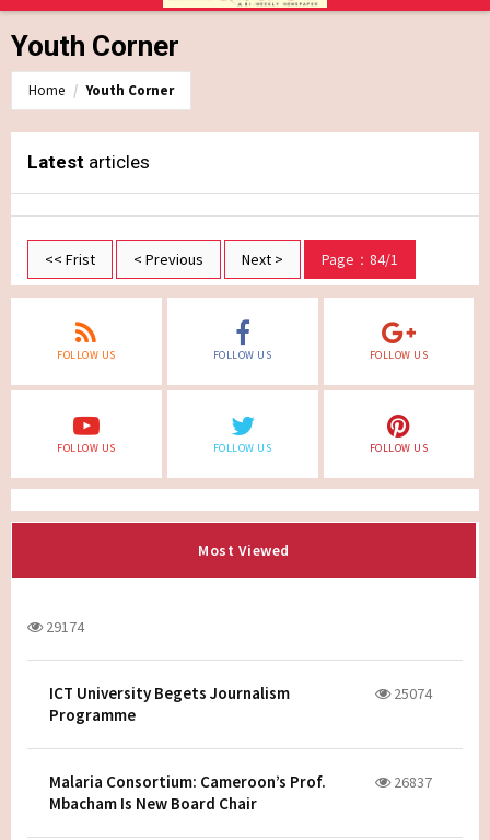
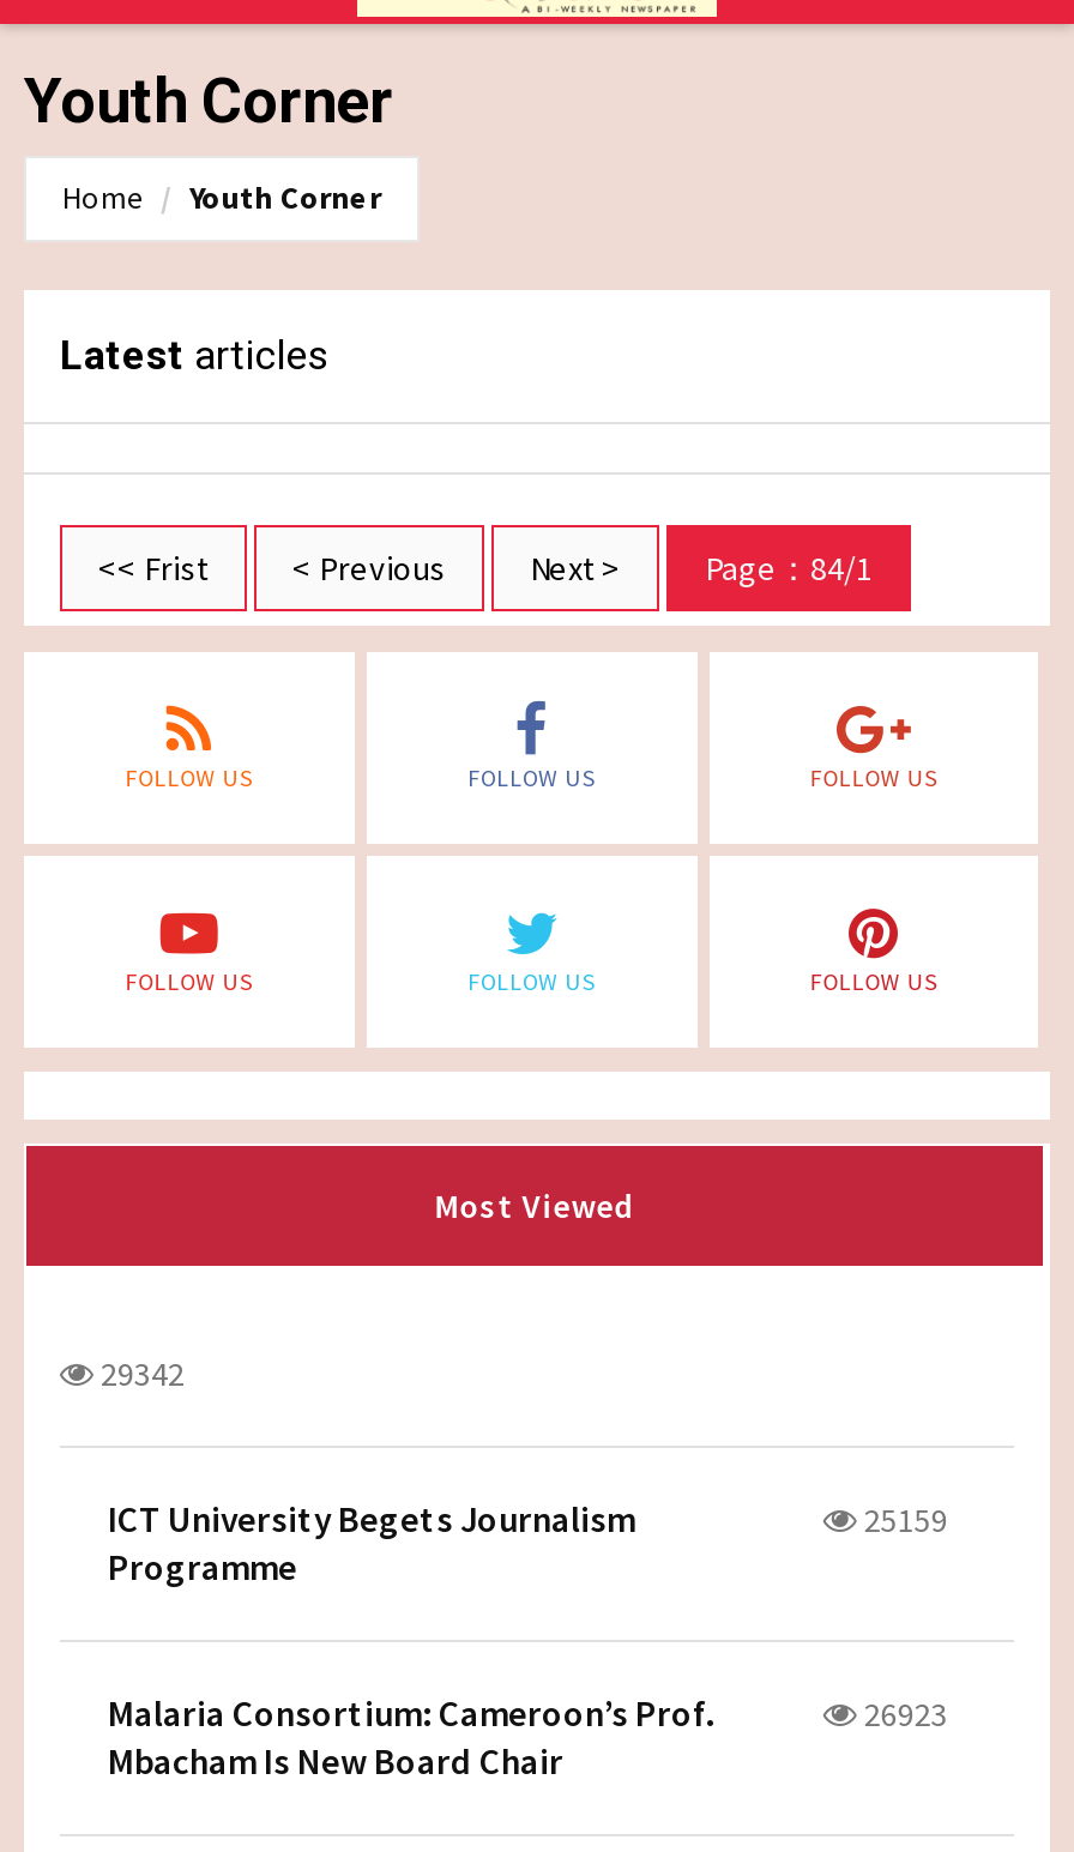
[43,617,84,637] 29174 -> [93,1352,185,1395] 29342
[391,684,432,703] 25074 -> [857,1498,948,1542] 25159
[391,772,432,792] 26837 -> [857,1693,948,1736] 26923

